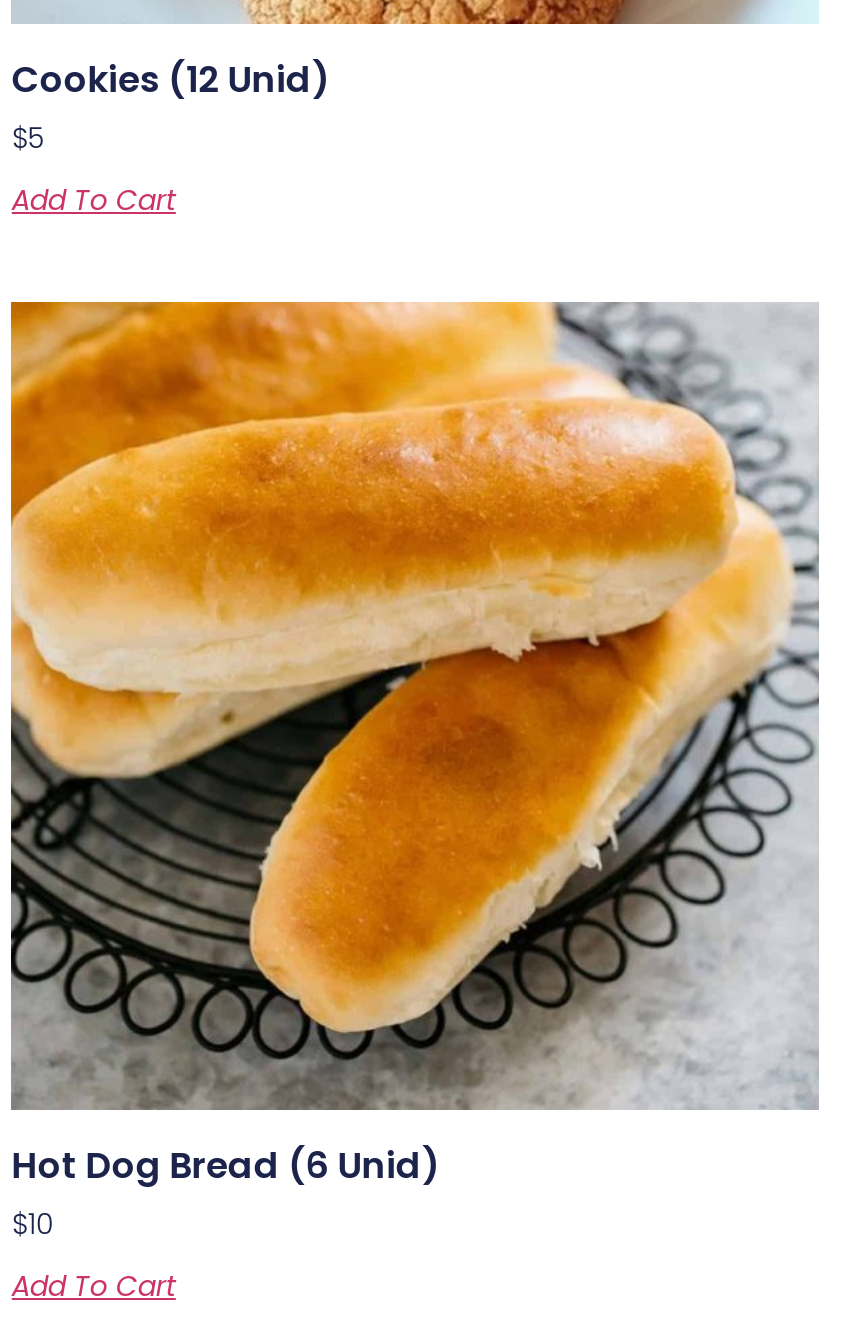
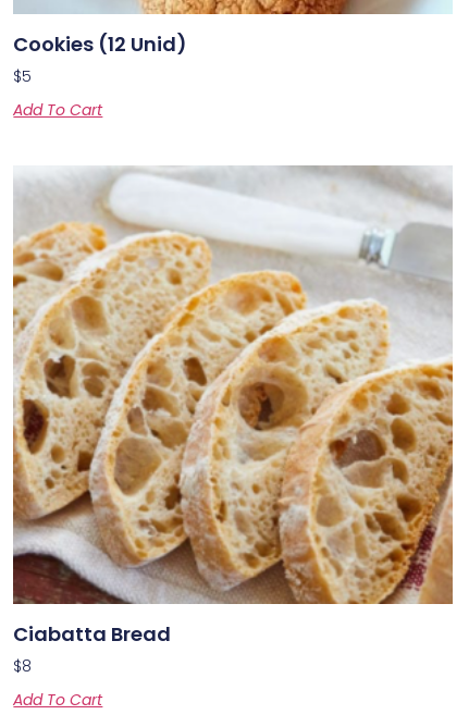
[9,300,821,1243] [image] | Hot Dog Bread (6 Unid) | $10 -> [12,164,454,677] [image] | Ciabatta Bread | $8

